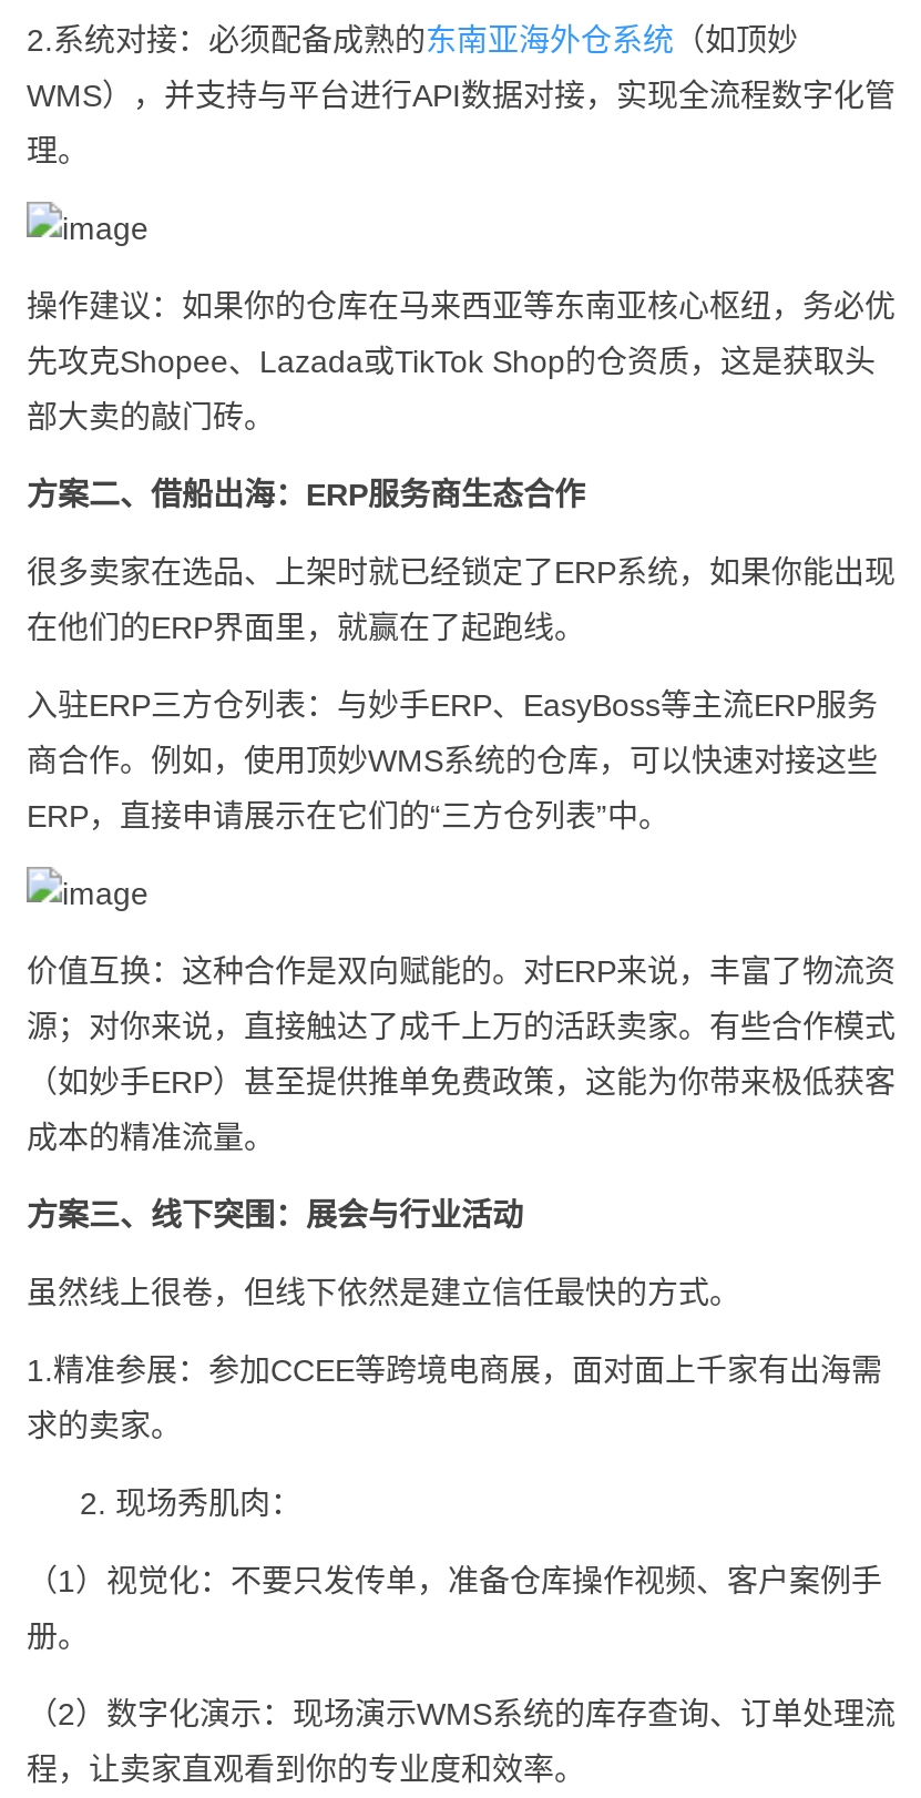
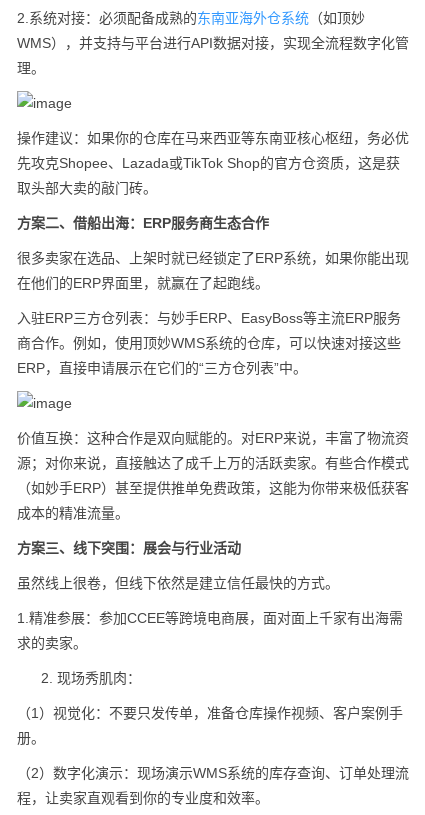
[27,344,876,379] 先攻克Shopee、Lazada或TikTok Shop的仓资质，这是获取头 -> [17,155,400,171] 先攻克Shopee、Lazada或TikTok Shop的官方仓资质，这是获
[27,399,275,435] 部大卖的敲门砖。 -> [17,180,157,196] 取头部大卖的敲门砖。

